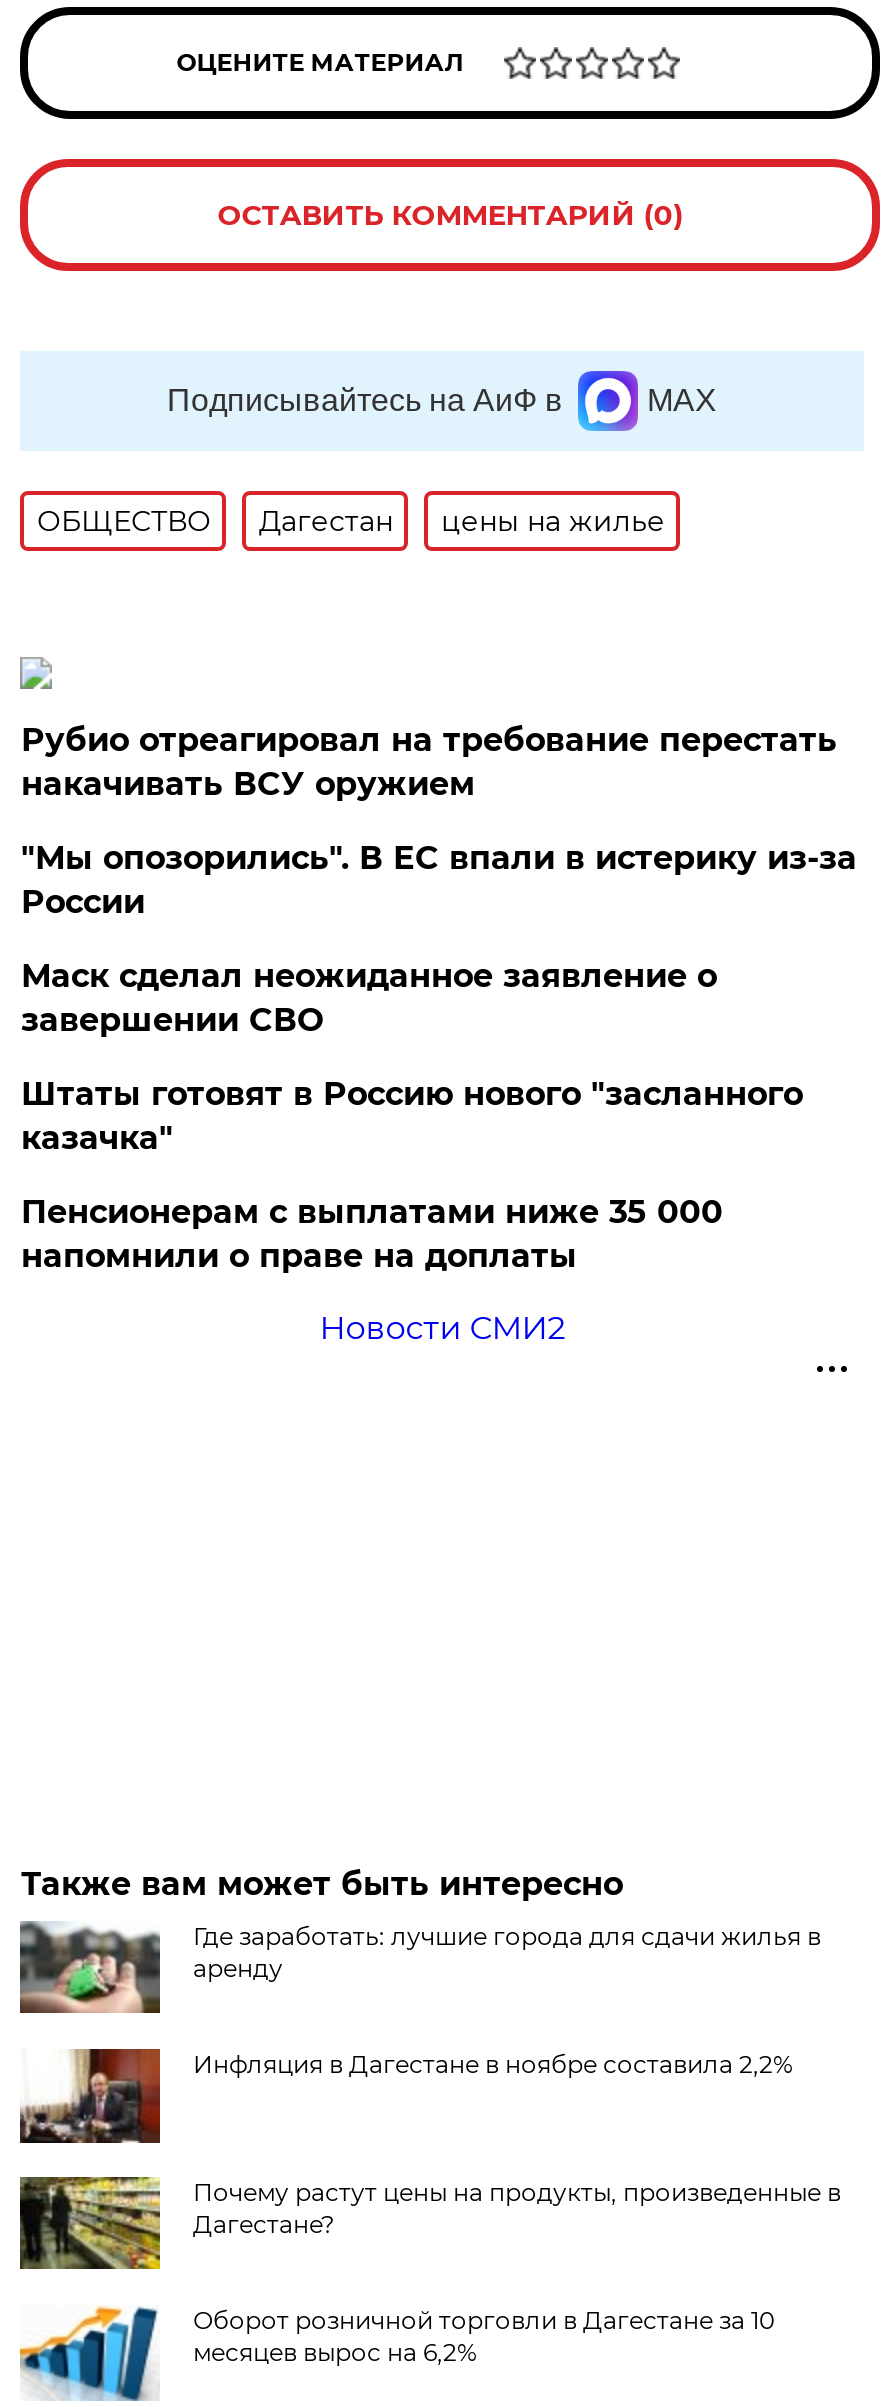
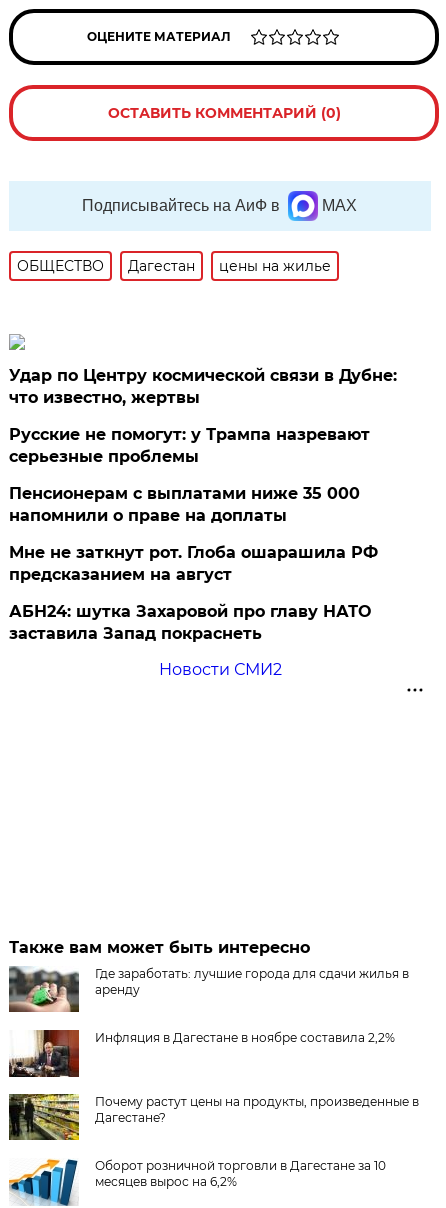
[21,720,857,1156] Рубио отреагировал на требование перестать | накачивать ВСУ оружием | "Мы опозорились". В ЕС впали в истерику из-за | России | Маск сделал неожиданное заявление о | завершении СВО | Штаты готовят в Россию нового "засланного | казачка" -> [9,366,397,466] Удар по Центру космической связи в Дубне: | что известно, жертвы | Русские не помогут: у Трампа назревают | серьезные проблемы
moved [21,1192,723,1274] -> [9,484,360,525]: Пенсионерам с выплатами ниже 35 000 | напомнили о праве на доплаты
none -> [9,543,378,643] Мне не заткнут рот. Глоба ошарашила РФ | предсказанием на август | АБН24: шутка Захаровой про главу НАТО | заставила Запад покраснеть

